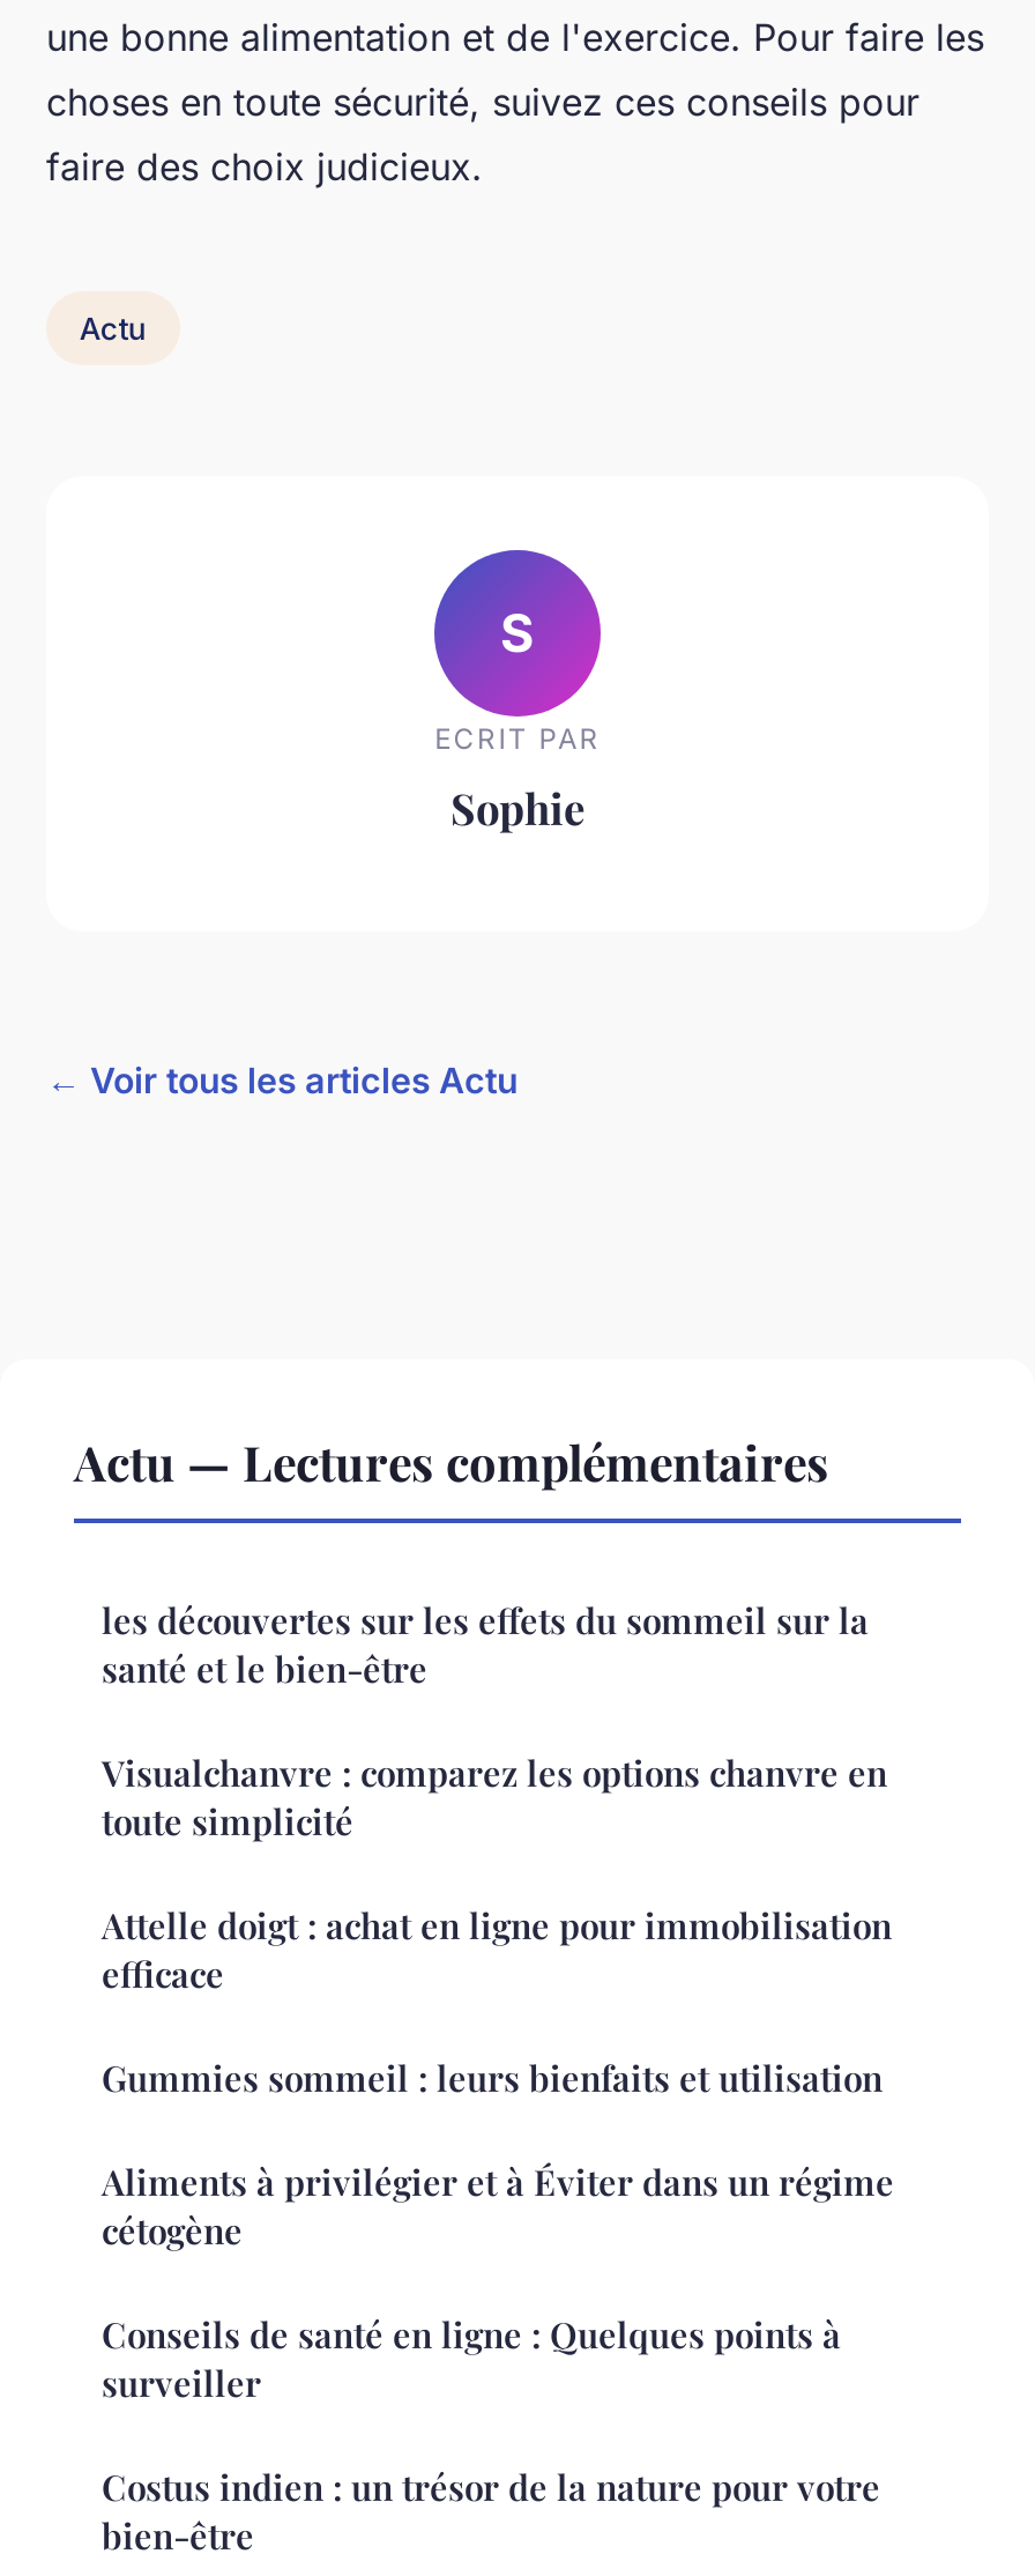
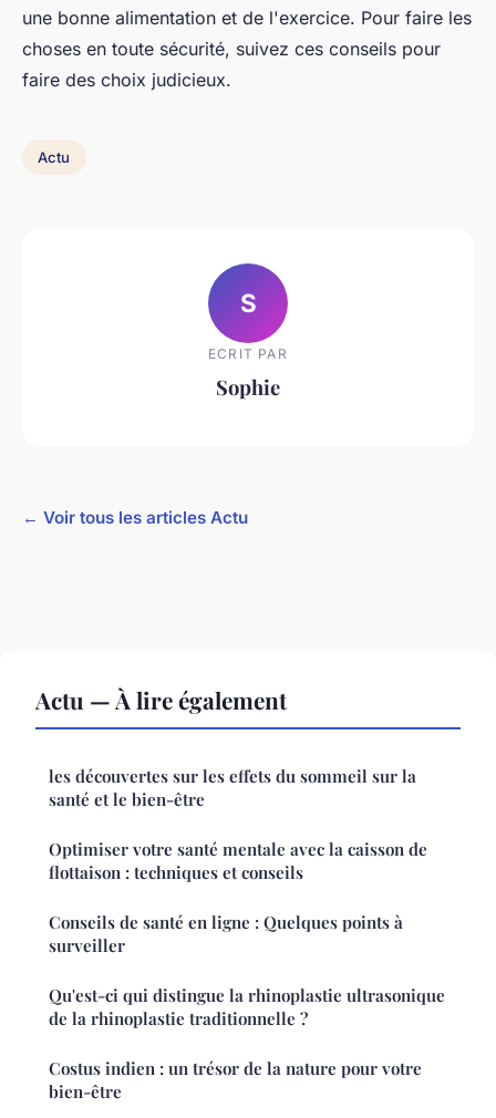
[74,1429,829,1494] Actu — Lectures complémentaires -> [35,684,287,715] Actu — À lire également
[102,1750,894,2254] Visualchanvre : comparez les options chanvre en | toute simplicité | Attelle doigt : achat en ligne pour immobilisation | efficace | Gummies sommeil : leurs bienfaits et utilisation | Aliments à privilégier et à Éviter dans un régime | cétogène -> [49,838,427,884] Optimiser votre santé mentale avec la caisson de | flottaison : techniques et conseils
moved [102,2312,841,2407] -> [49,911,403,957]: Conseils de santé en ligne : Quelques points à | surveiller
none -> [49,984,445,1030] Qu'est-ci qui distingue la rhinoplastie ultrasonique | de la rhinoplastie traditionnelle ?

